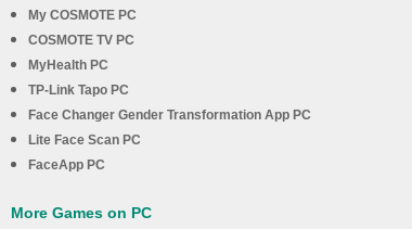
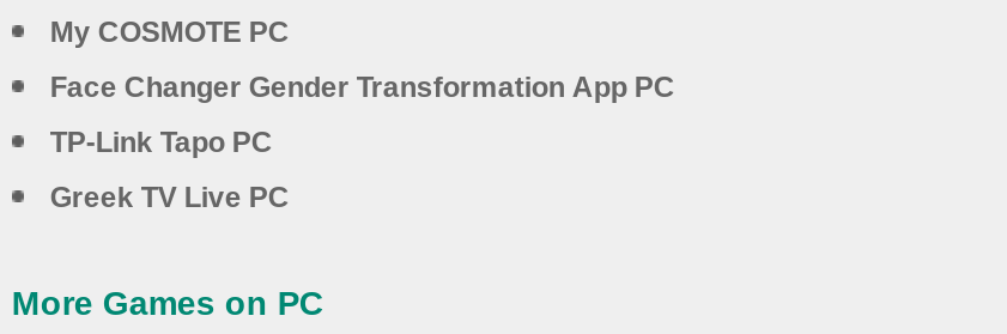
[28,33,134,73] COSMOTE TV PC | MyHealth PC -> none
moved [28,108,311,123] -> [50,72,675,105]: Face Changer Gender Transformation App PC
[28,133,141,173] Lite Face Scan PC | FaceApp PC -> [50,182,290,215] Greek TV Live PC

